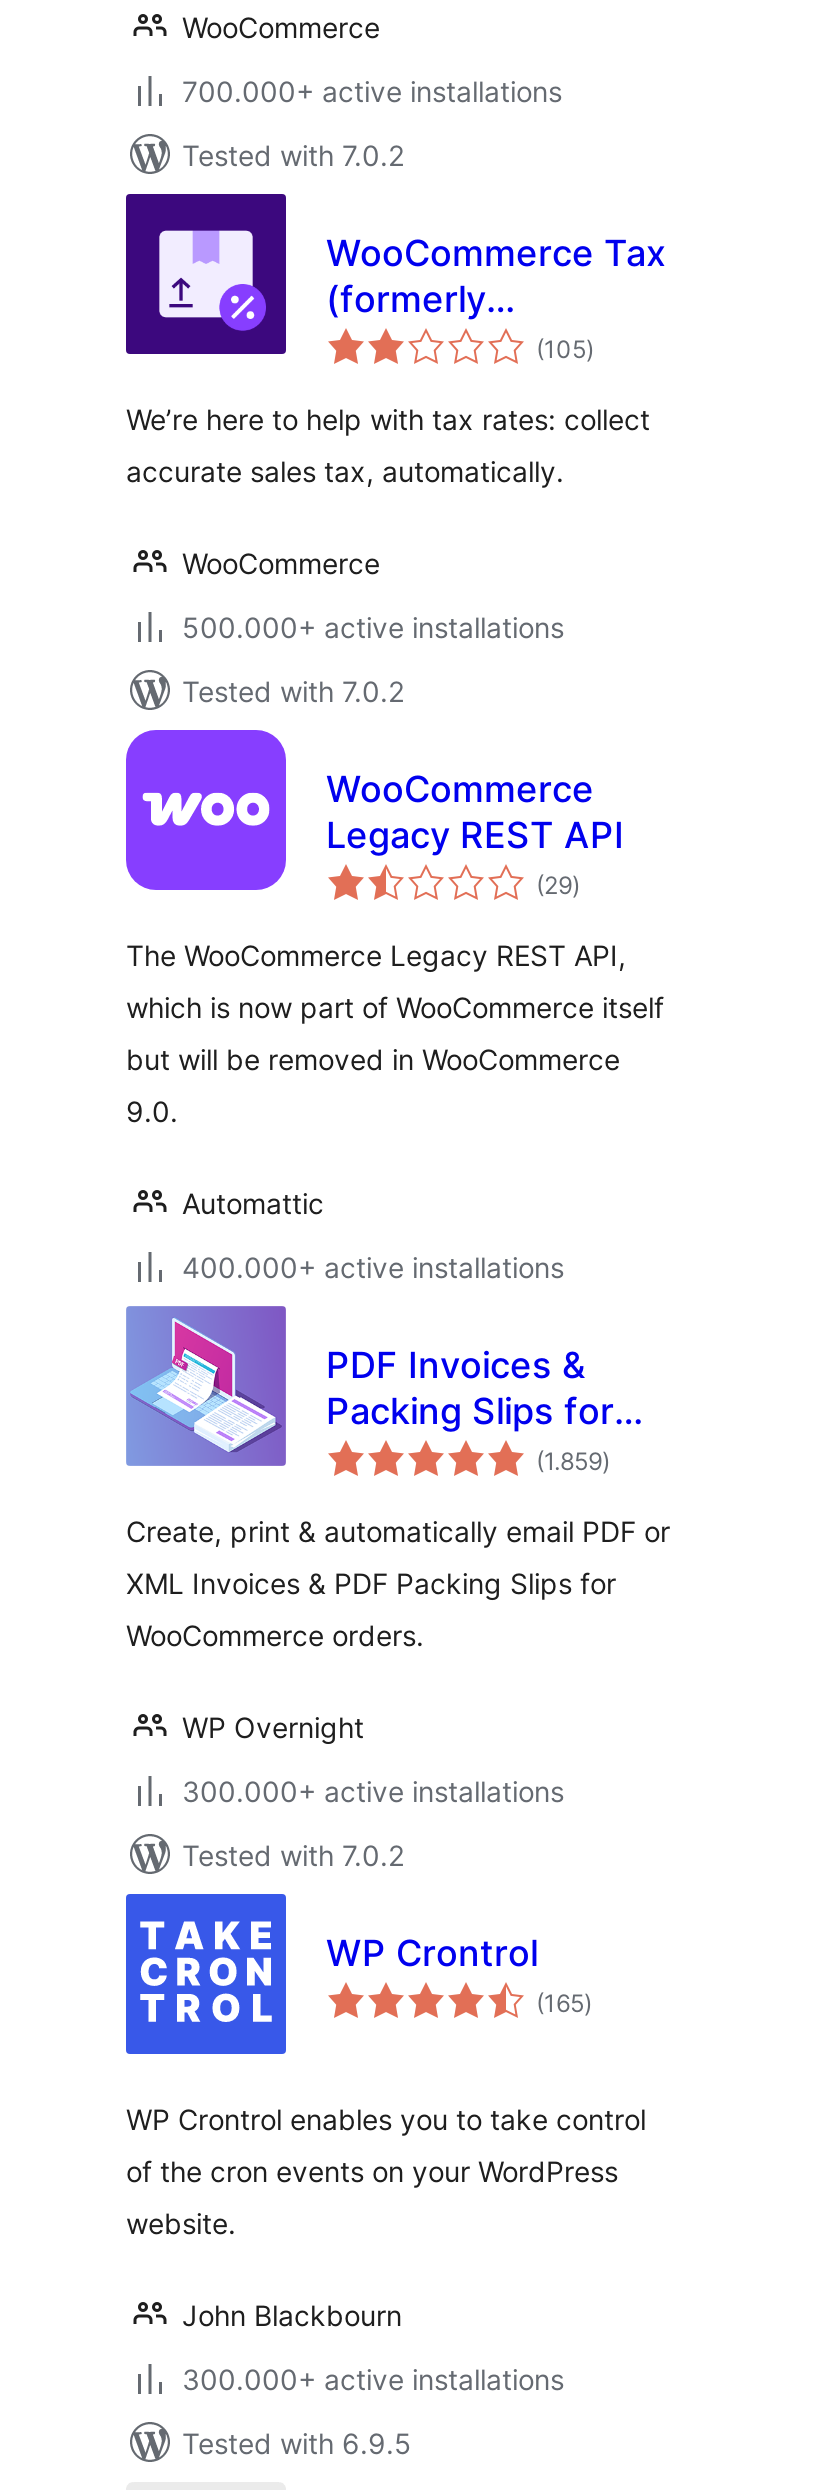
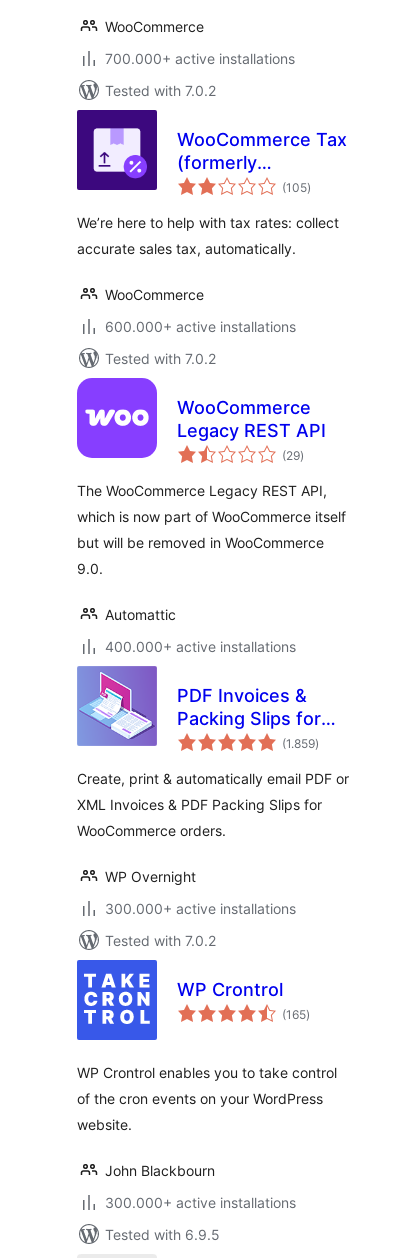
[182,610,564,644] 500.000+ active installations -> [105,318,296,335] 600.000+ active installations

